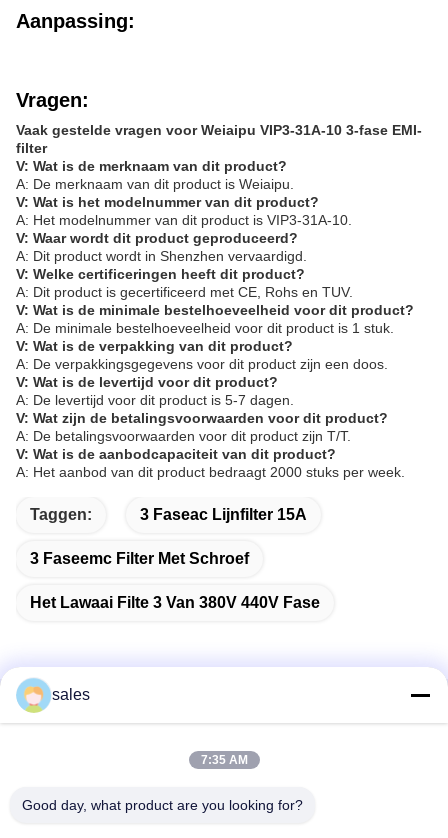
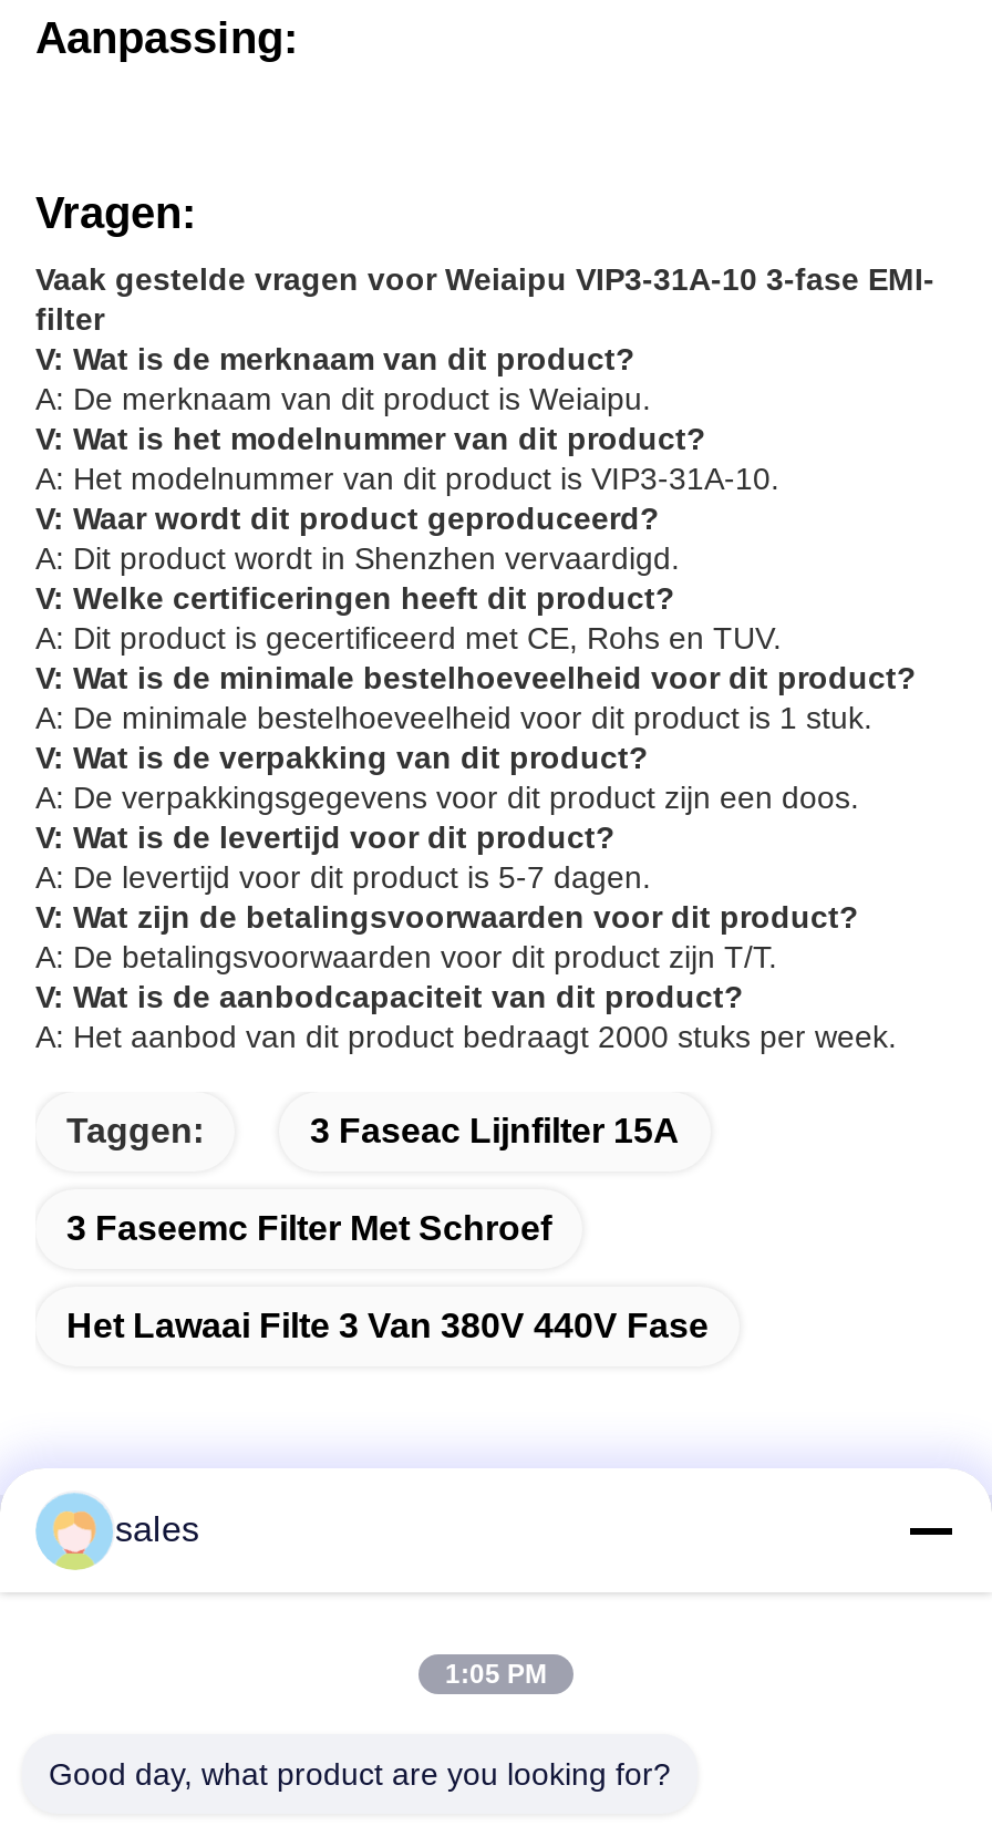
[200,753,247,767] 7:35 AM -> [445,1659,547,1690] 1:05 PM

